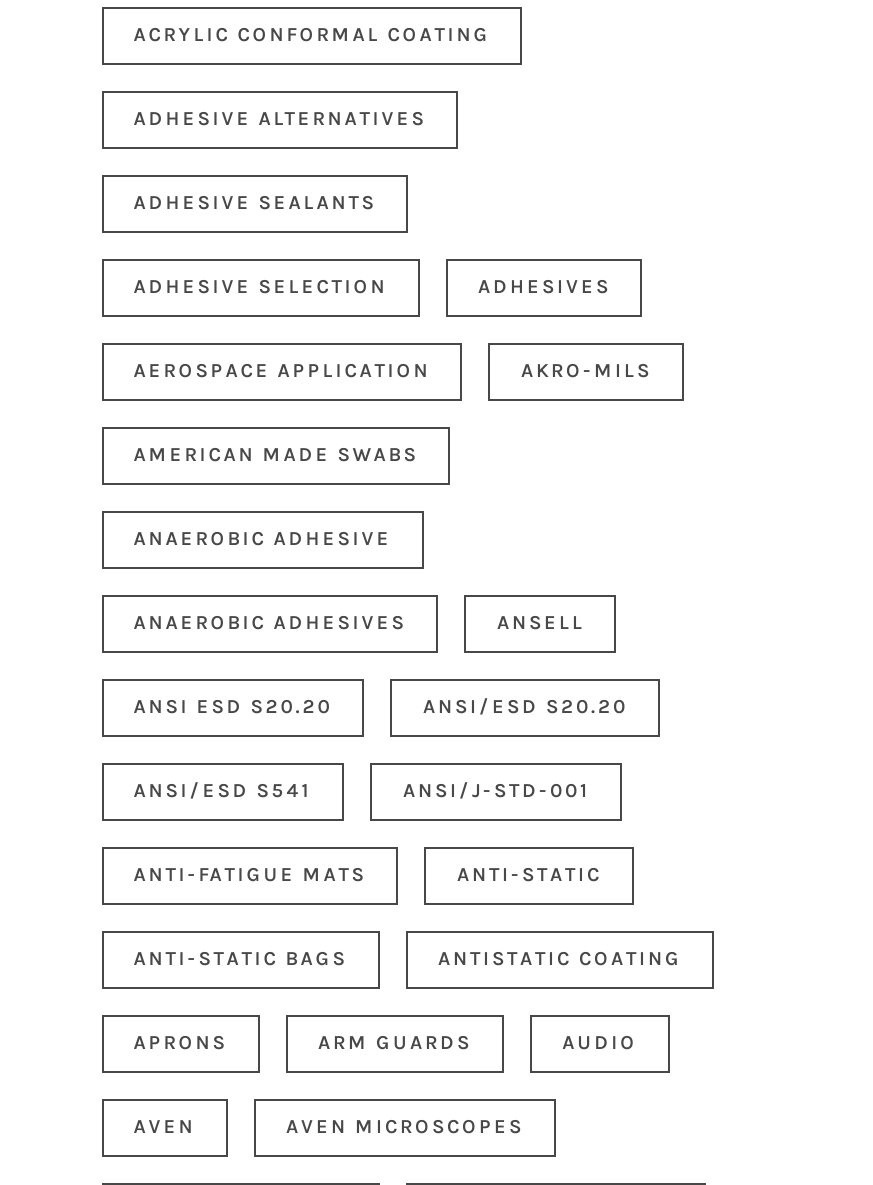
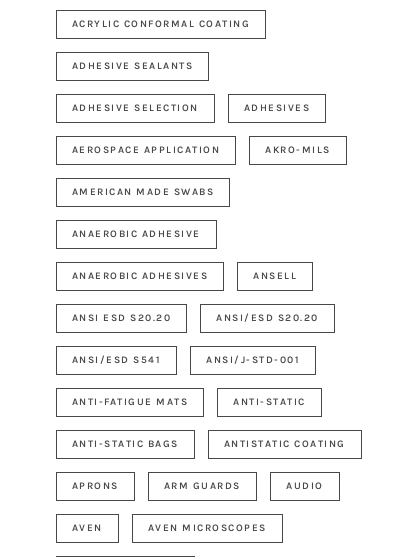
[134,107,427,131] ADHESIVE ALTERNATIVES -> none

